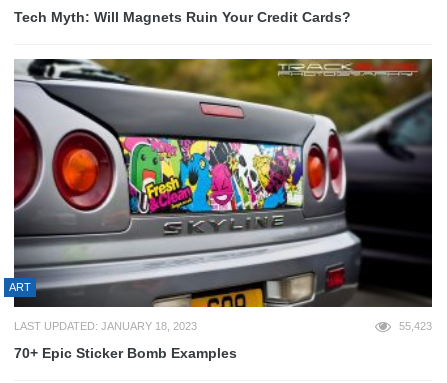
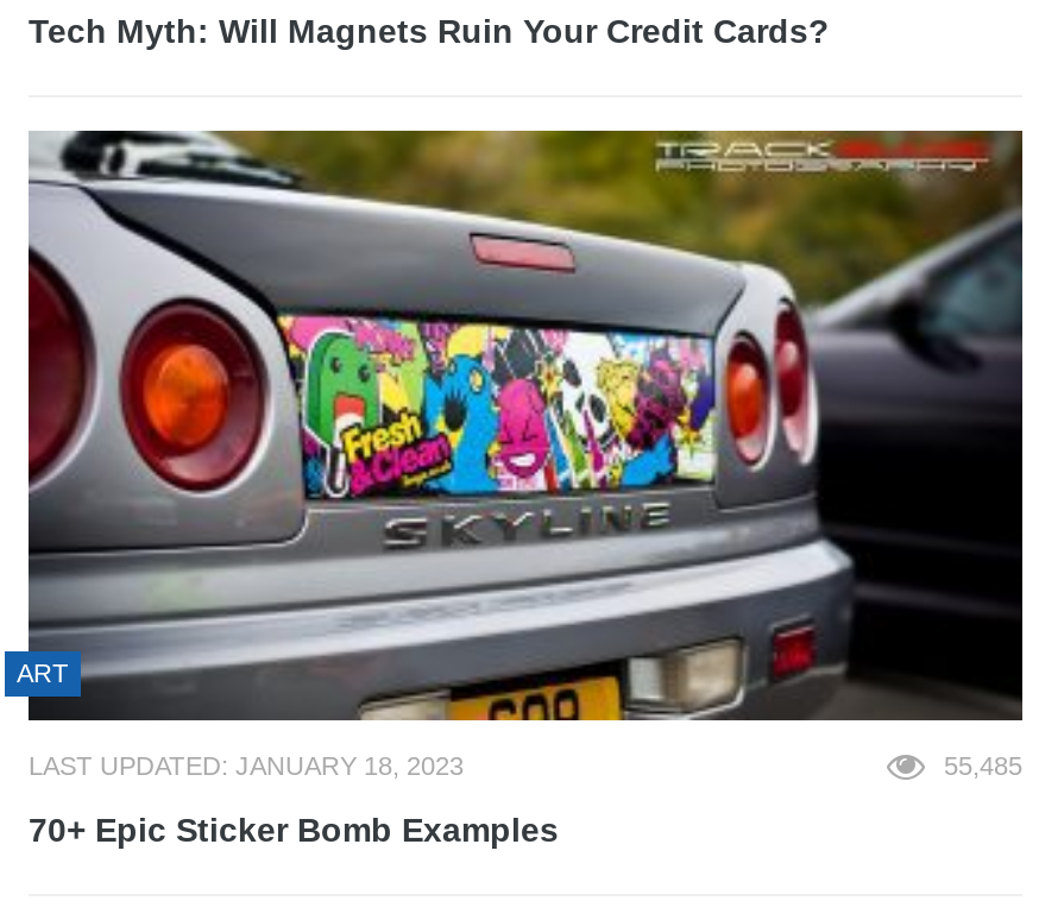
[396,320,432,332] 55,423 -> [937,751,1022,780] 55,485

